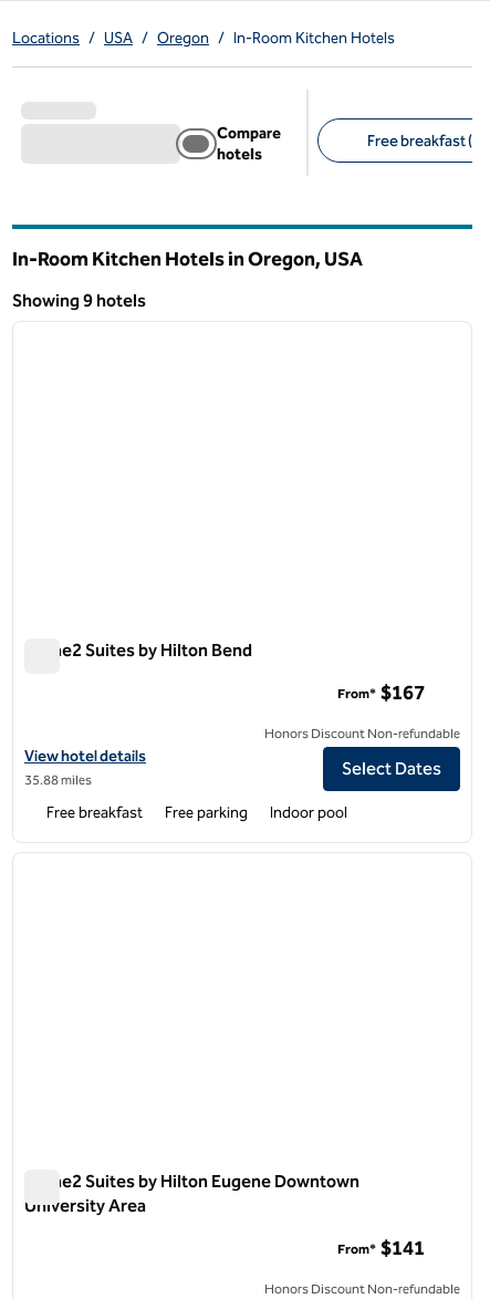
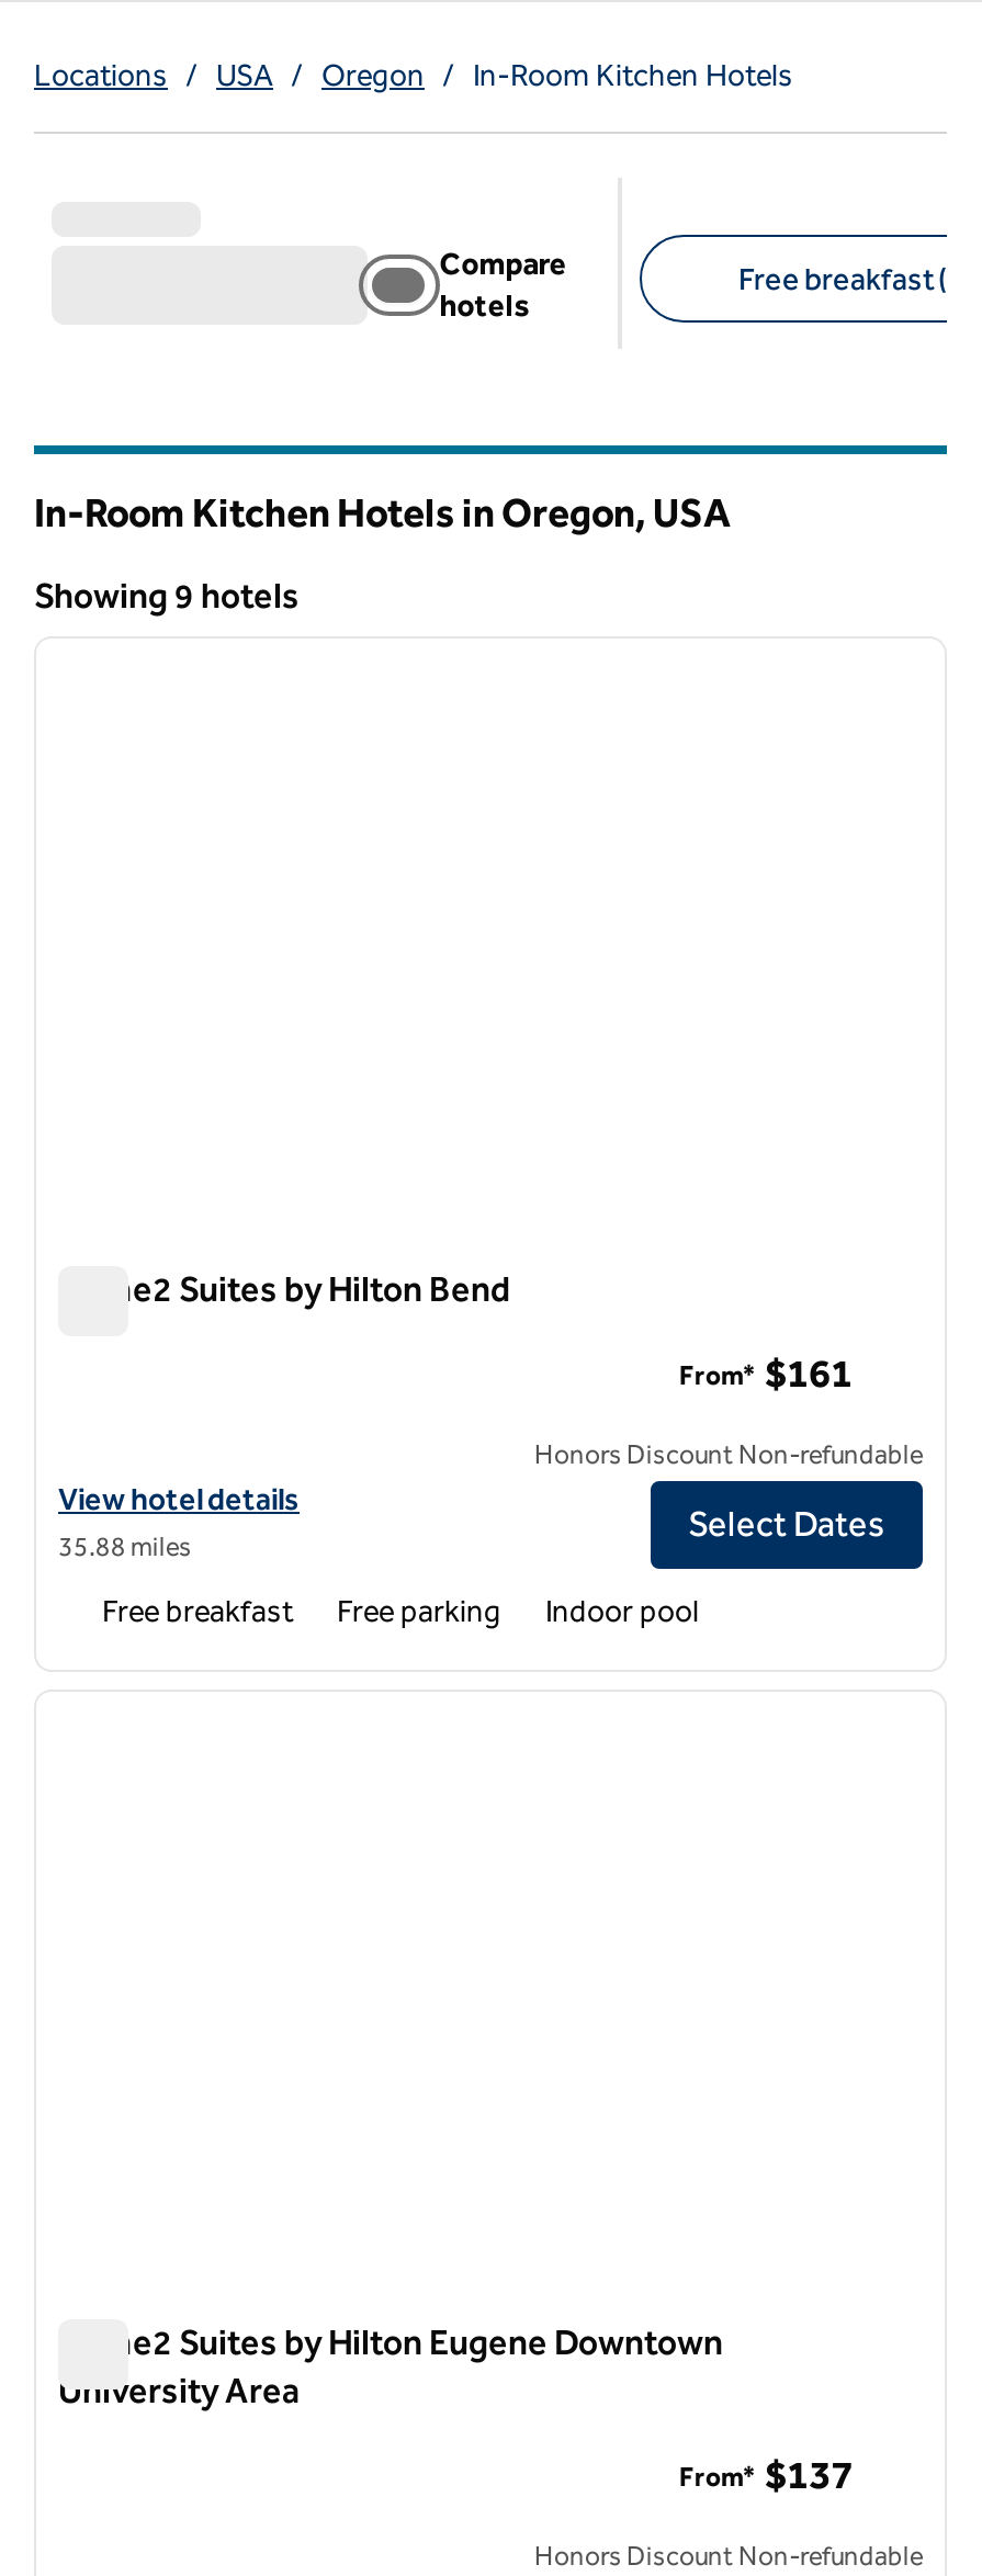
[337,681,425,705] From* $167 -> [679,1351,853,1399] From* $161
[337,1236,425,1261] From* $141 -> [679,2452,853,2500] From* $137

